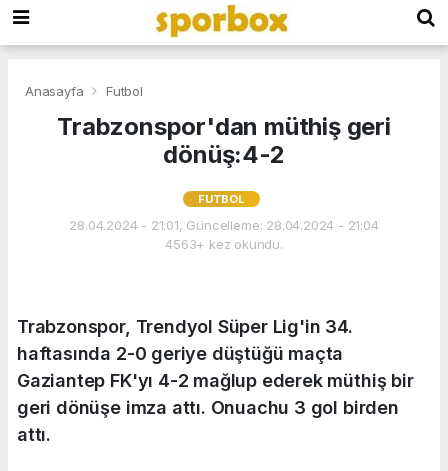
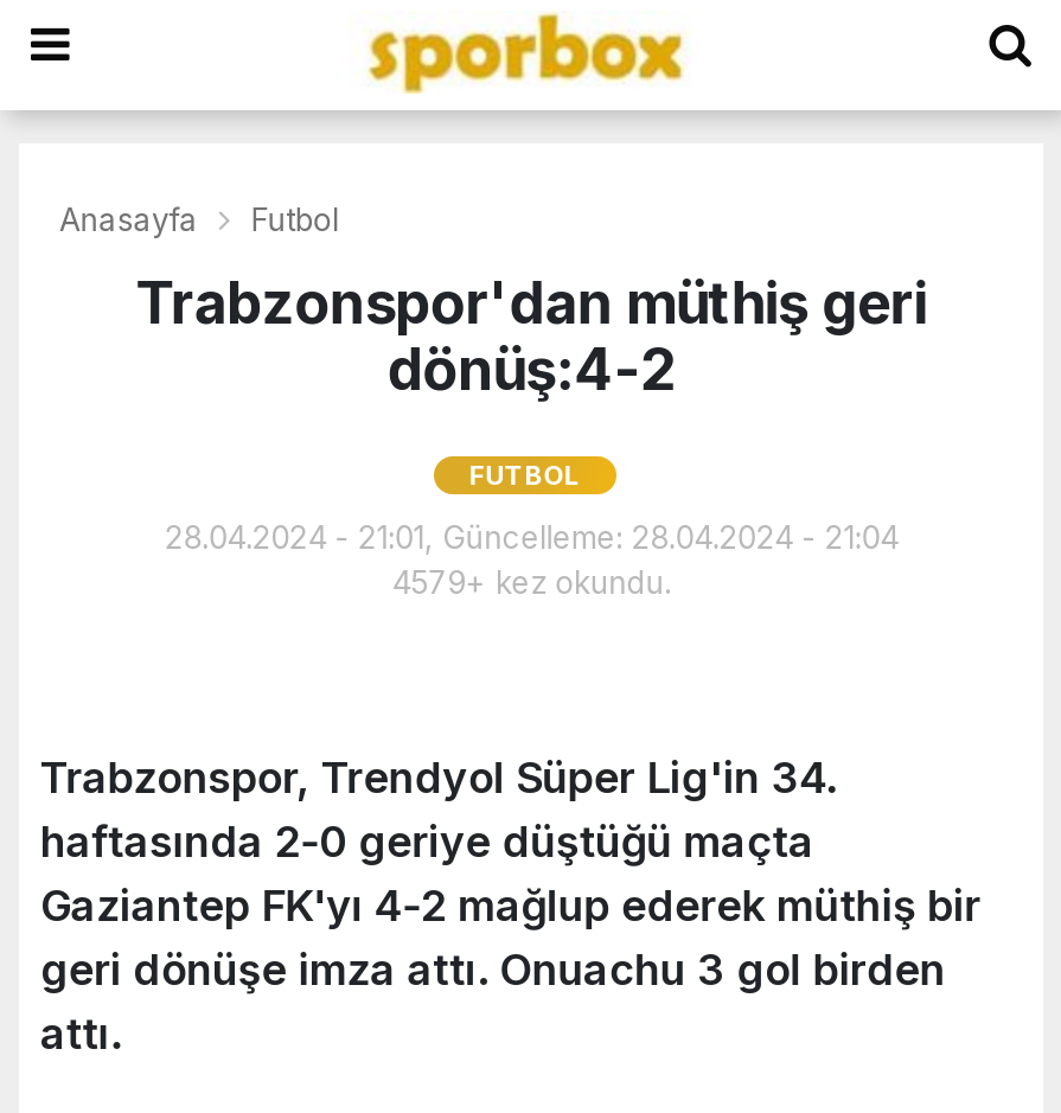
[165,236,283,252] 4563+ kez okundu. -> [391,563,671,600] 4579+ kez okundu.

